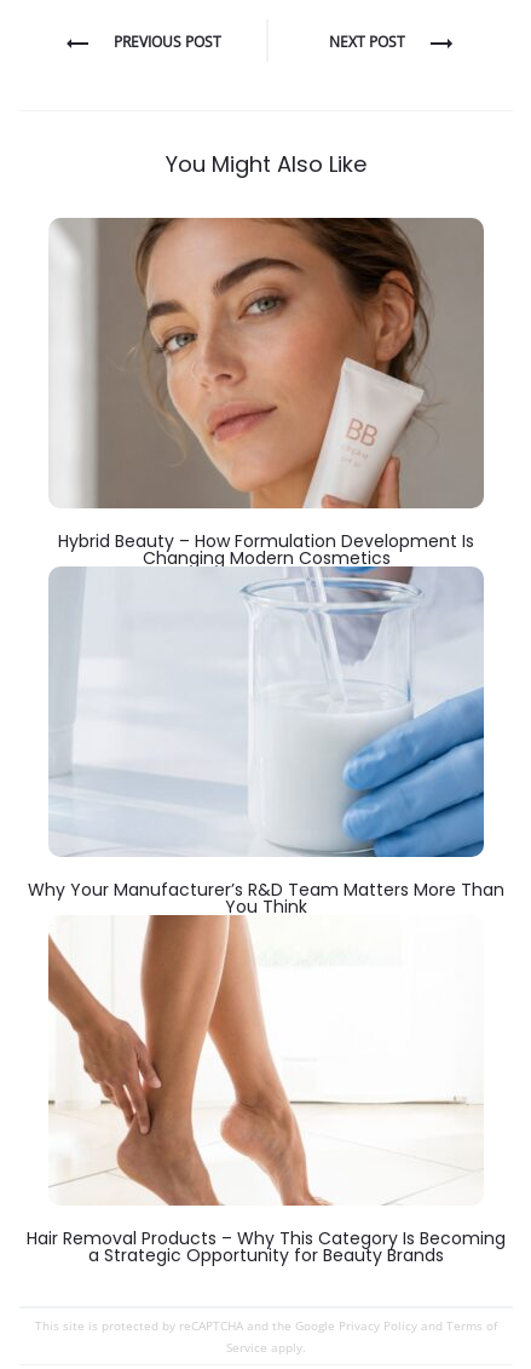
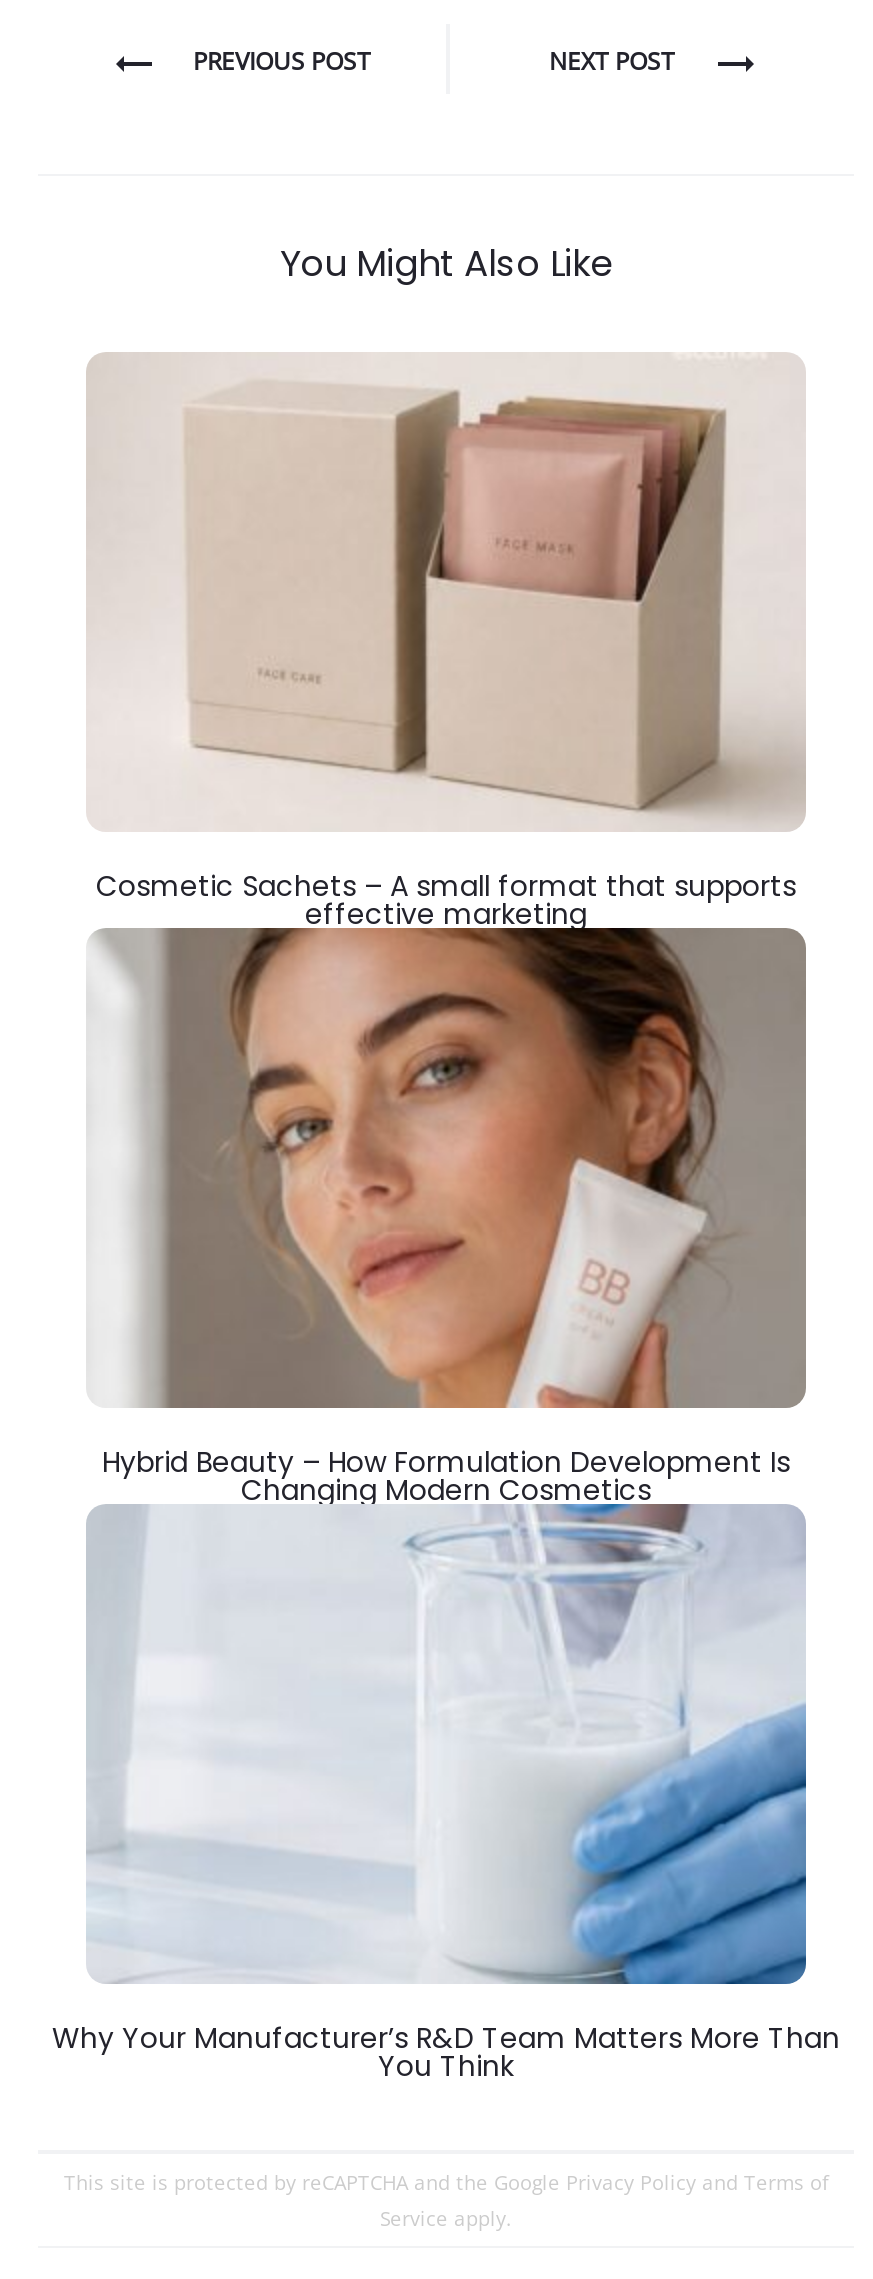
none -> [88,352,804,934] [image] | Cosmetic Sachets – A small format that supports | effective marketing
moved [28,217,504,919] -> [52,926,840,2086]: [image] | Hybrid Beauty – How Formulation Development Is | Changing Modern Cosmetics | Why Your Manufacturer’s R&D Team Matters More Than | You Think
[27,914,506,1267] [image] | Hair Removal Products – Why This Category Is Becoming | a Strategic Opportunity for Beauty Brands -> none

